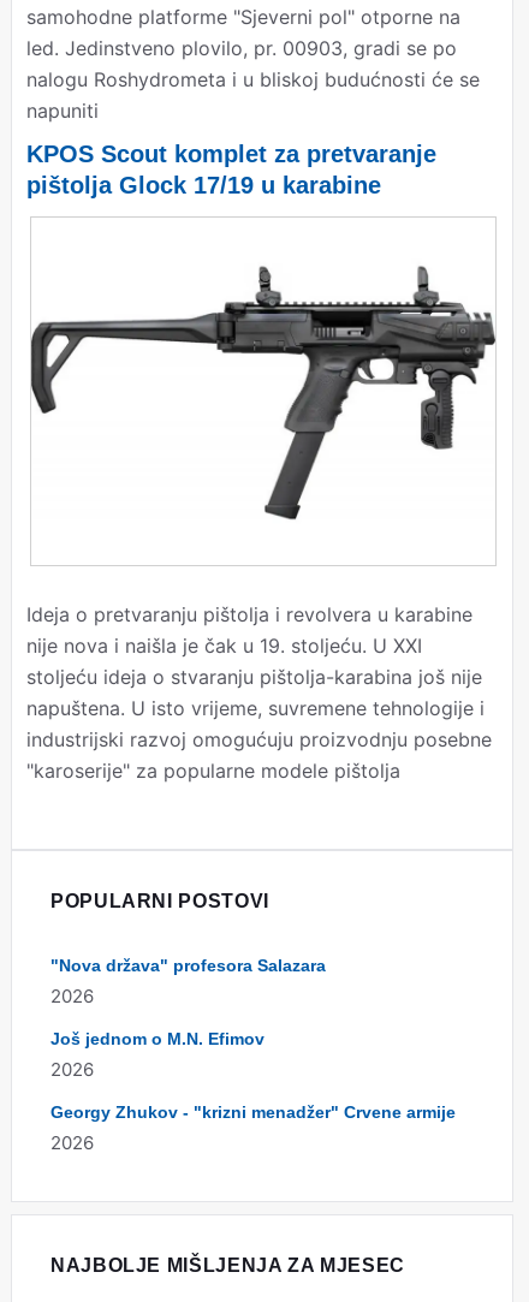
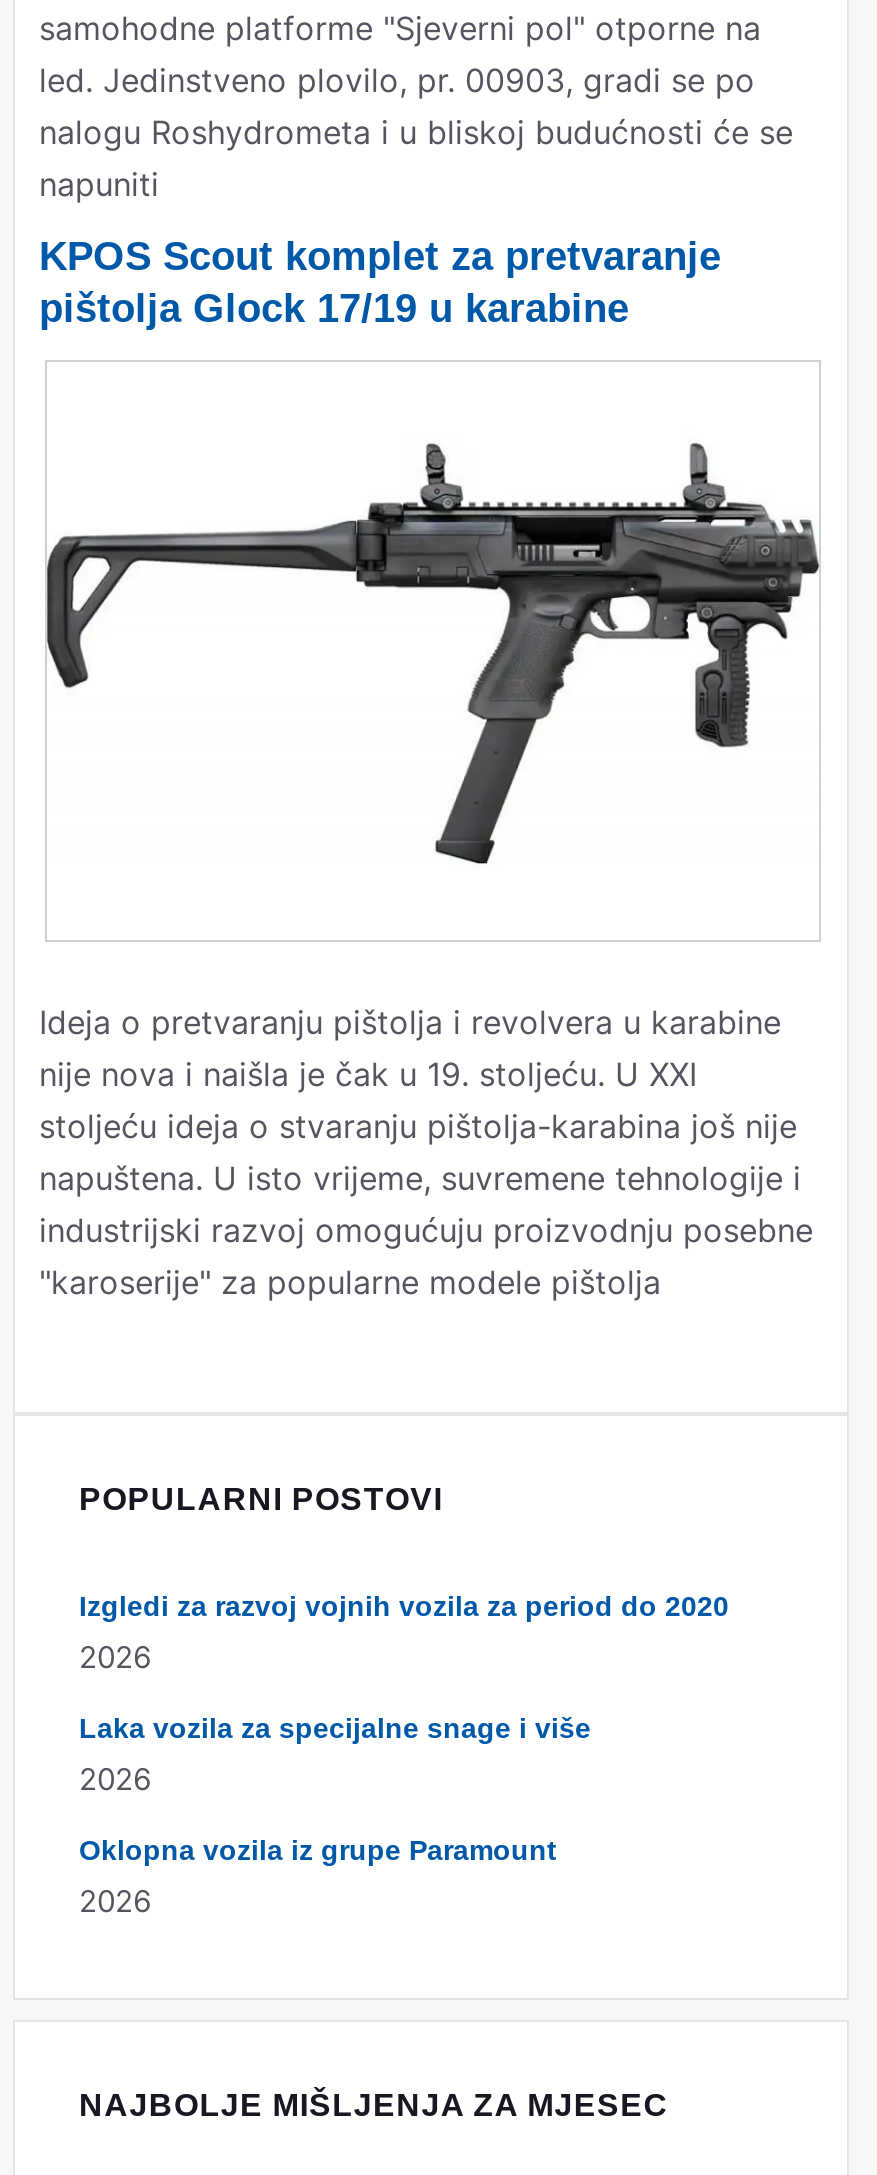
[50,956,326,975] "Nova država" profesora Salazara -> [79,1590,729,1622] Izgledi za razvoj vojnih vozila za period do 2020
[50,1029,264,1049] Još jednom o M.N. Efimov -> [79,1712,591,1744] Laka vozila za specijalne snage i više
[50,1103,456,1122] Georgy Zhukov - "krizni menadžer" Crvene armije -> [79,1834,557,1866] Oklopna vozila iz grupe Paramount

